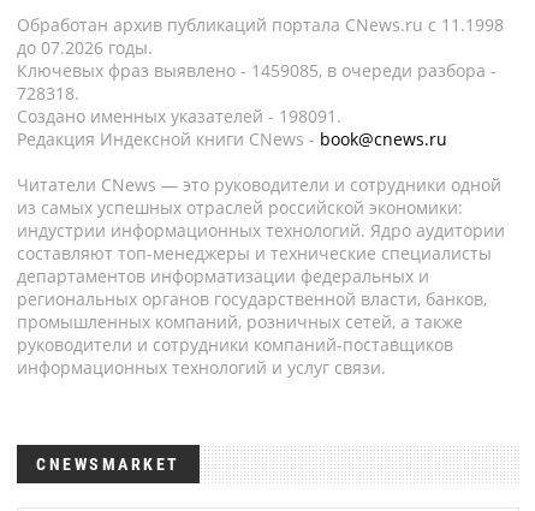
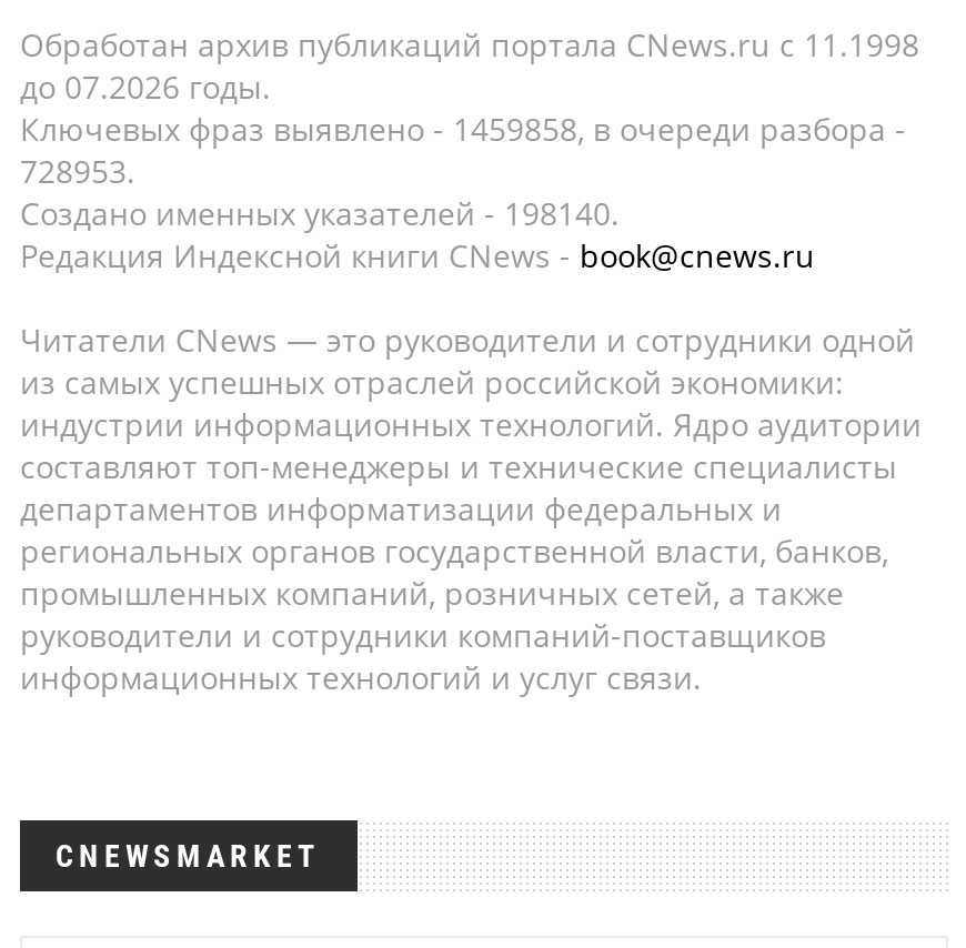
[17,59,497,82] Ключевых фраз выявлено - 1459085, в очереди разбора - -> [20,108,906,150] Ключевых фраз выявлено - 1459858, в очереди разбора -
[17,82,79,105] 728318. -> [20,150,135,192] 728953.
[17,105,341,127] Создано именных указателей - 198091. -> [20,192,620,234] Создано именных указателей - 198140.

